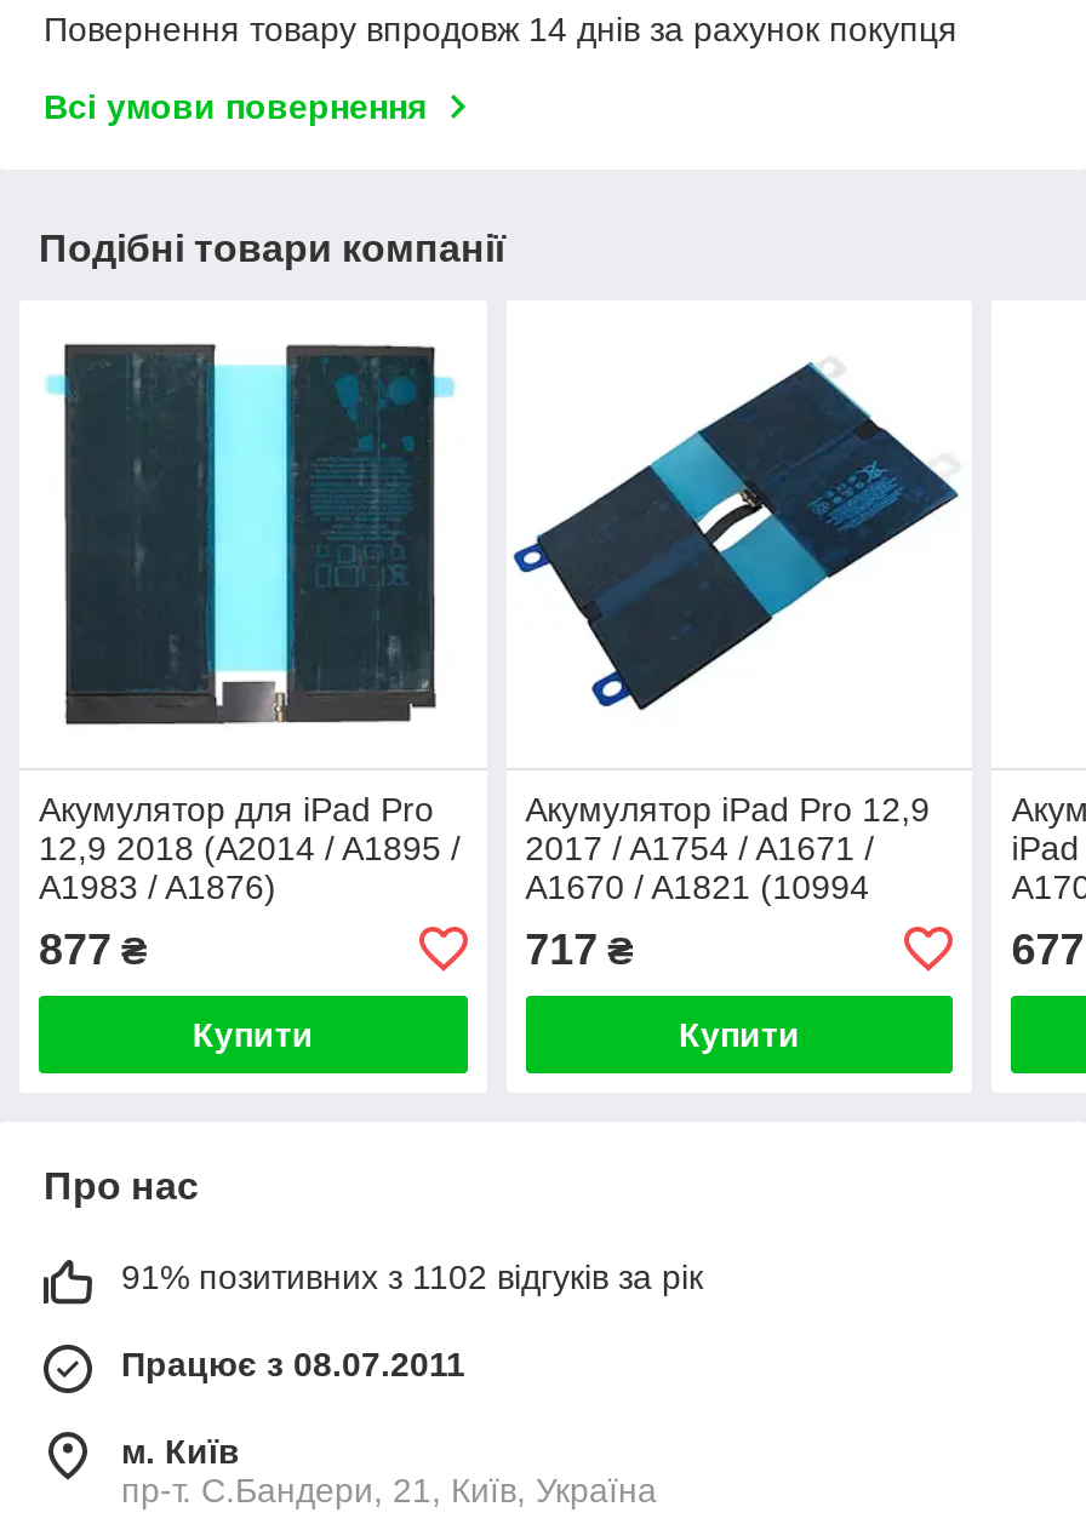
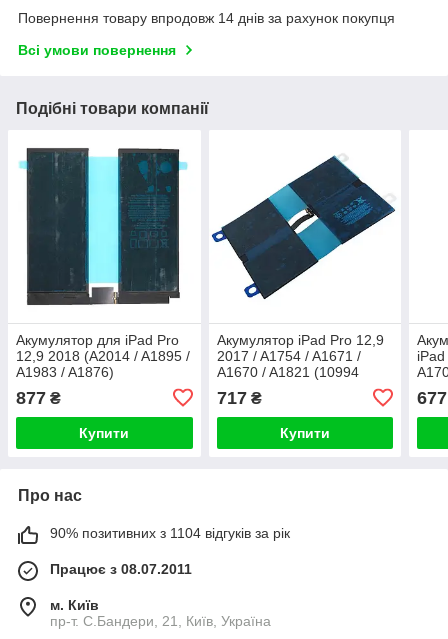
[121,1257,703,1296] 91% позитивних з 1102 відгуків за рік -> [50,525,290,541] 90% позитивних з 1104 відгуків за рік

